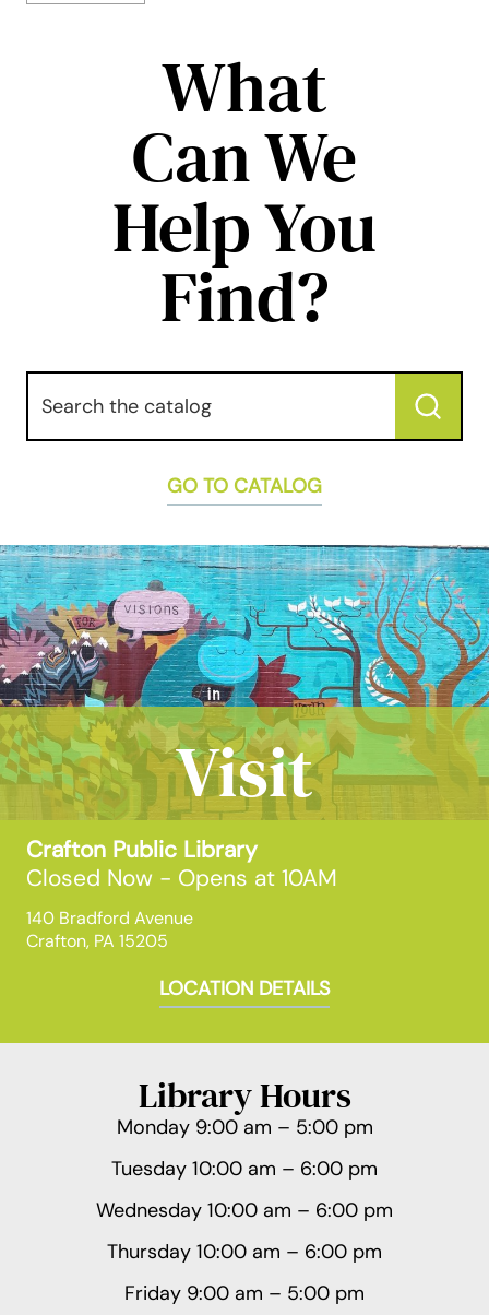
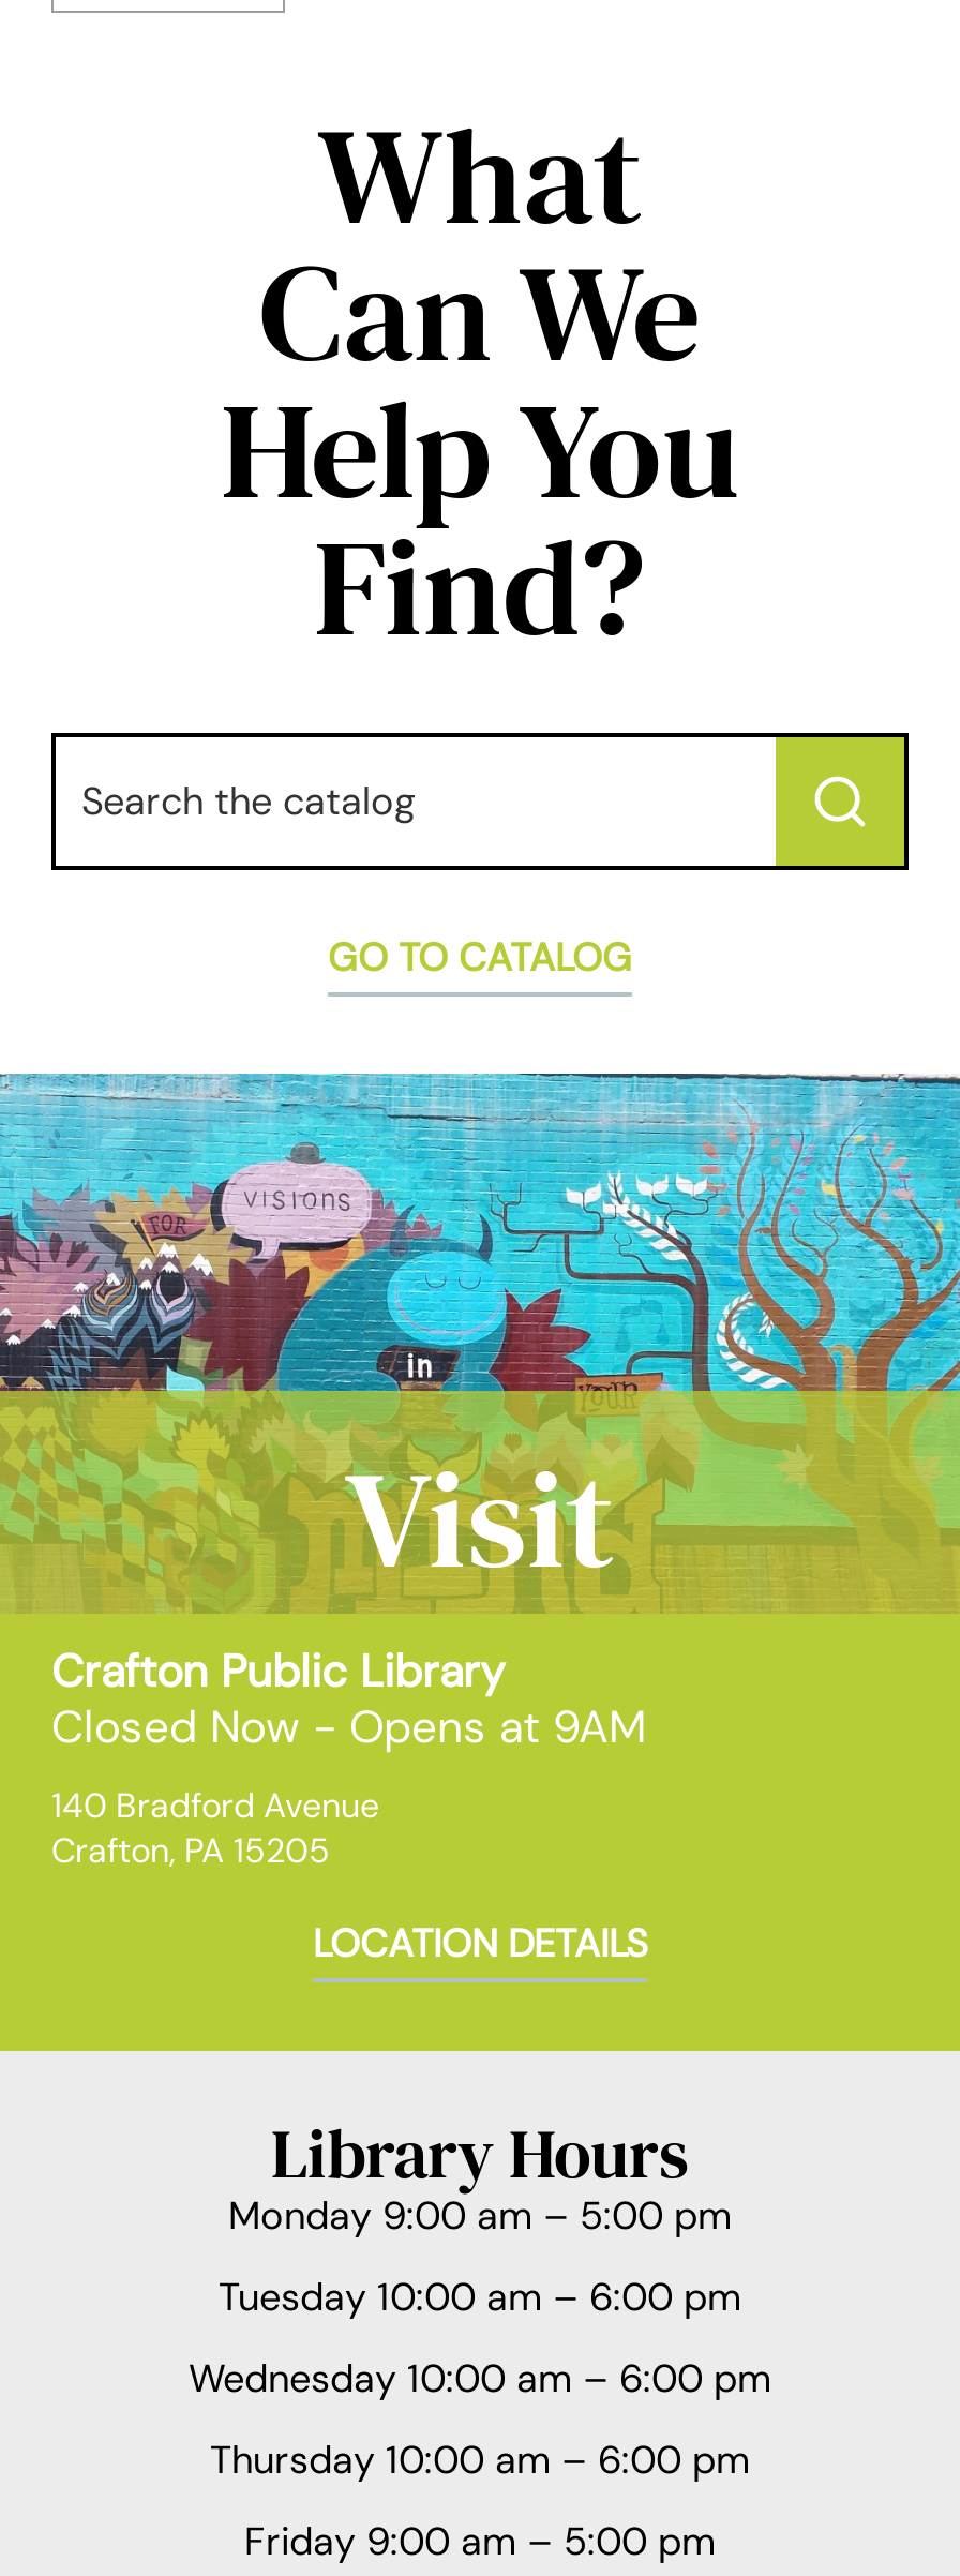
[26,863,337,893] Closed Now - Opens at 10AM -> [51,1697,647,1757] Closed Now - Opens at 9AM

